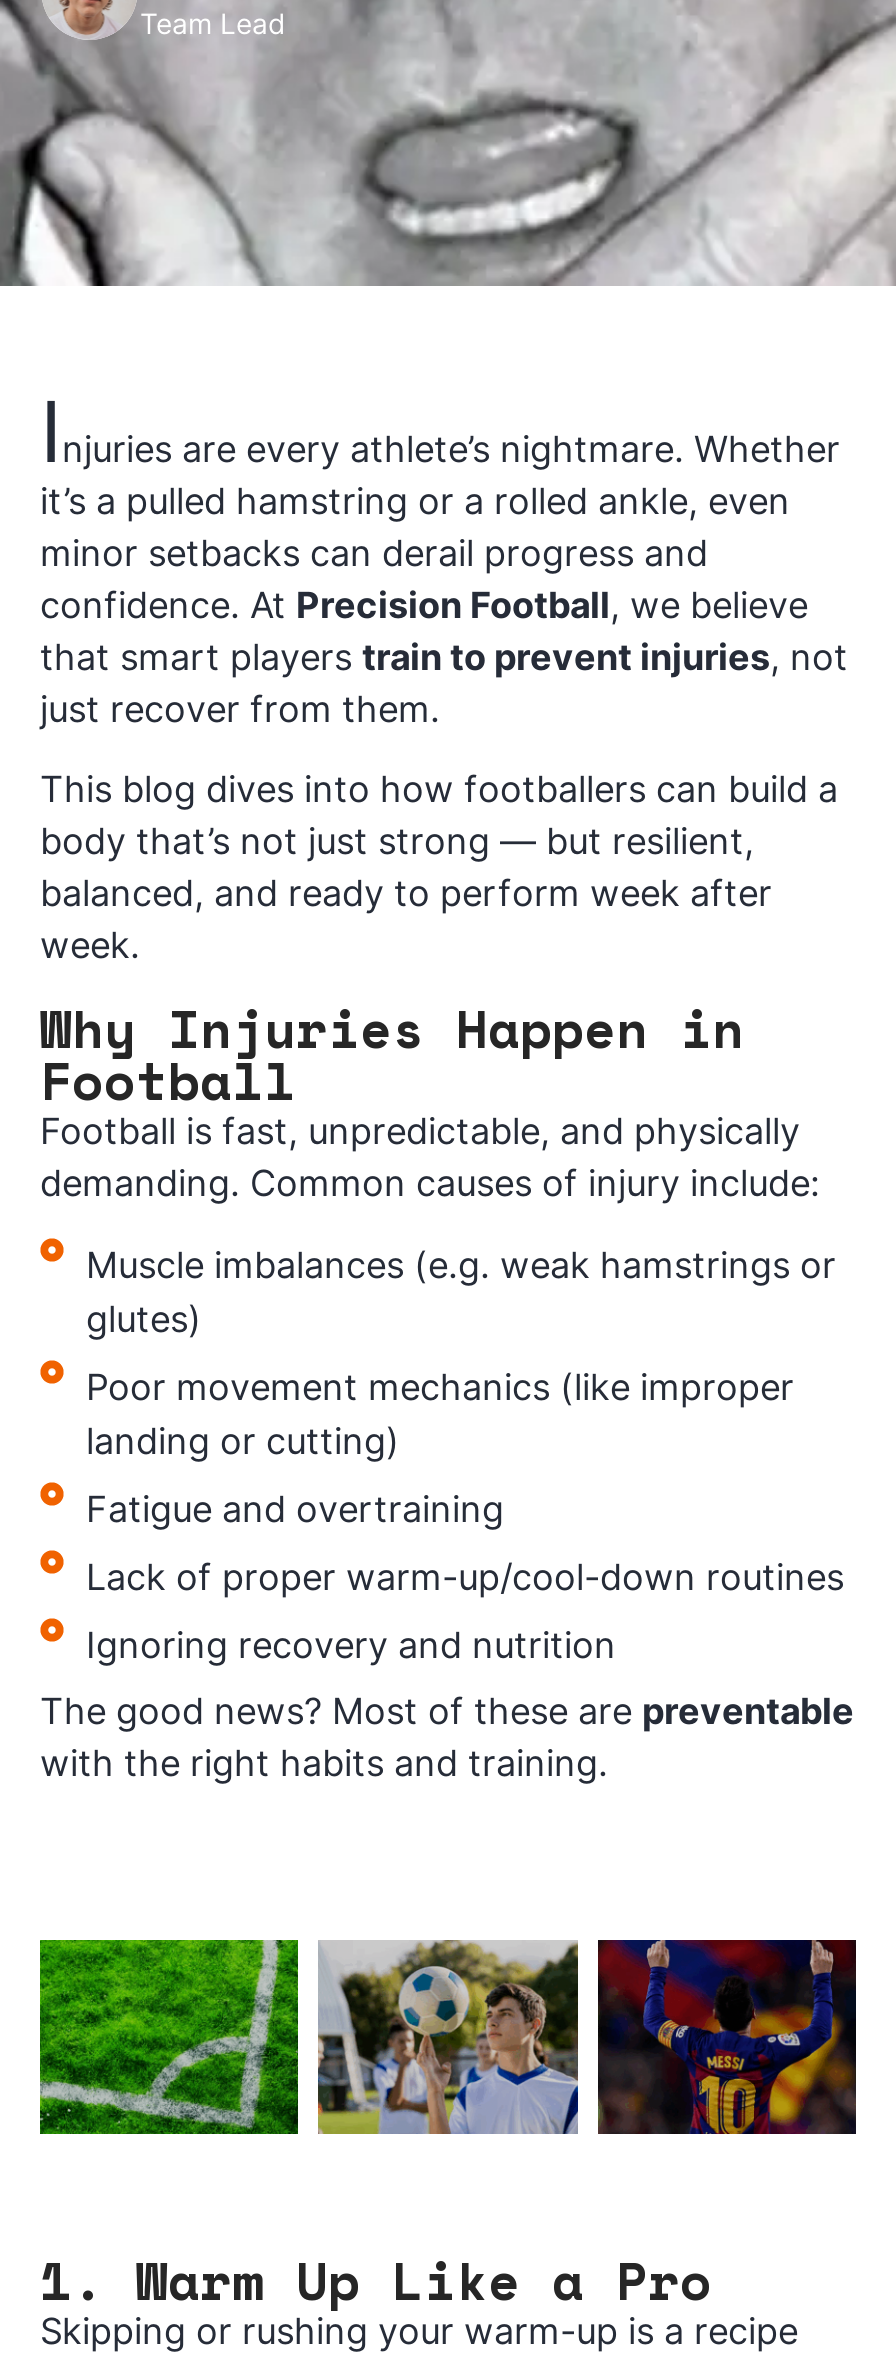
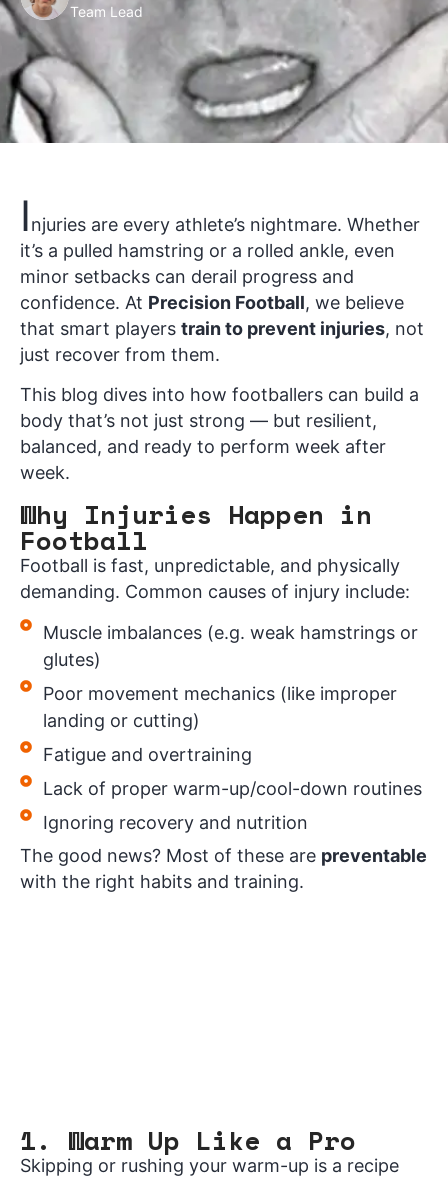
[38,1938,300,2136] [image] -> none
[316,1938,580,2136] [image] -> none
[596,1938,858,2136] [image] -> none

